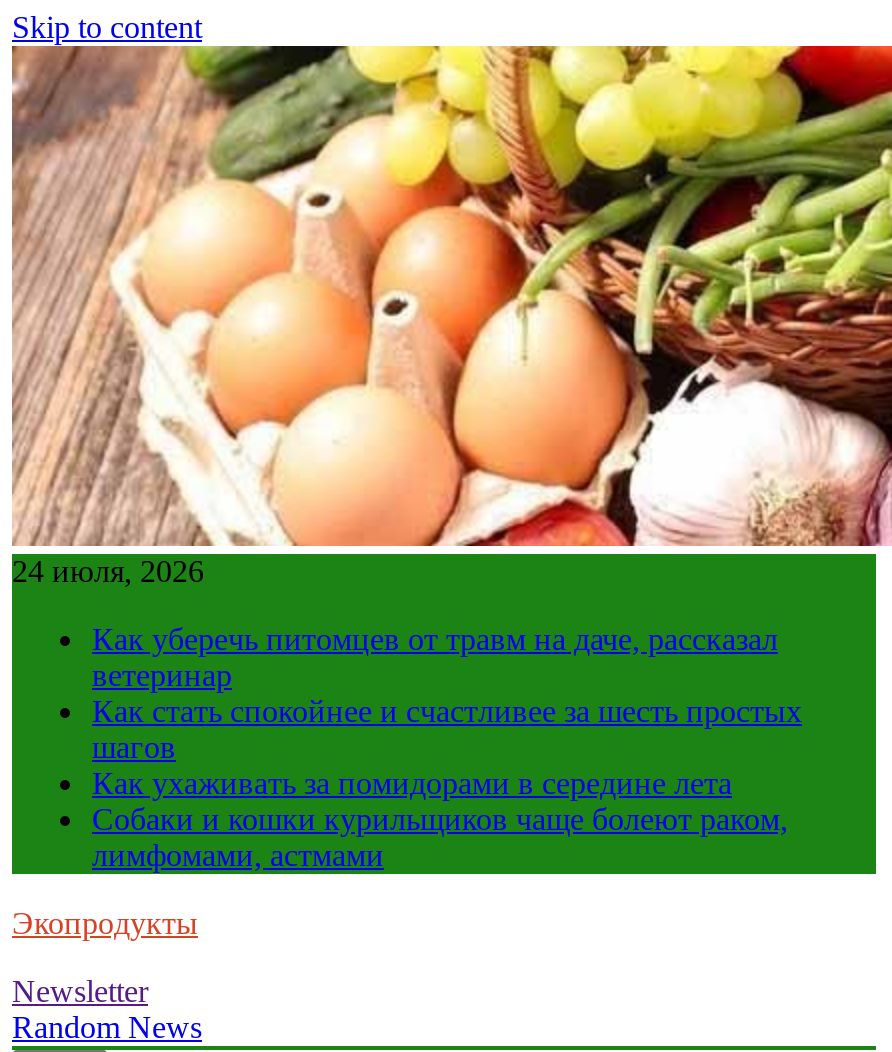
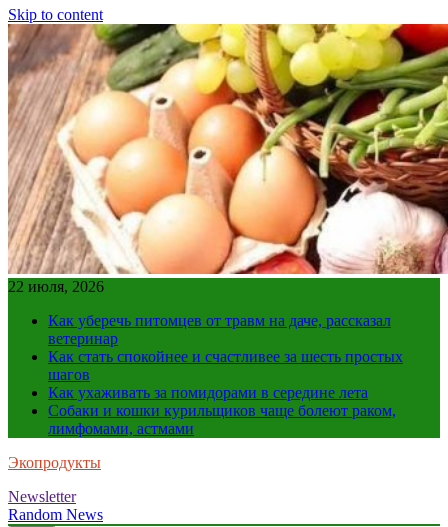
[12,554,204,588] 24 июля, 2026 -> [8,278,104,295] 22 июля, 2026

